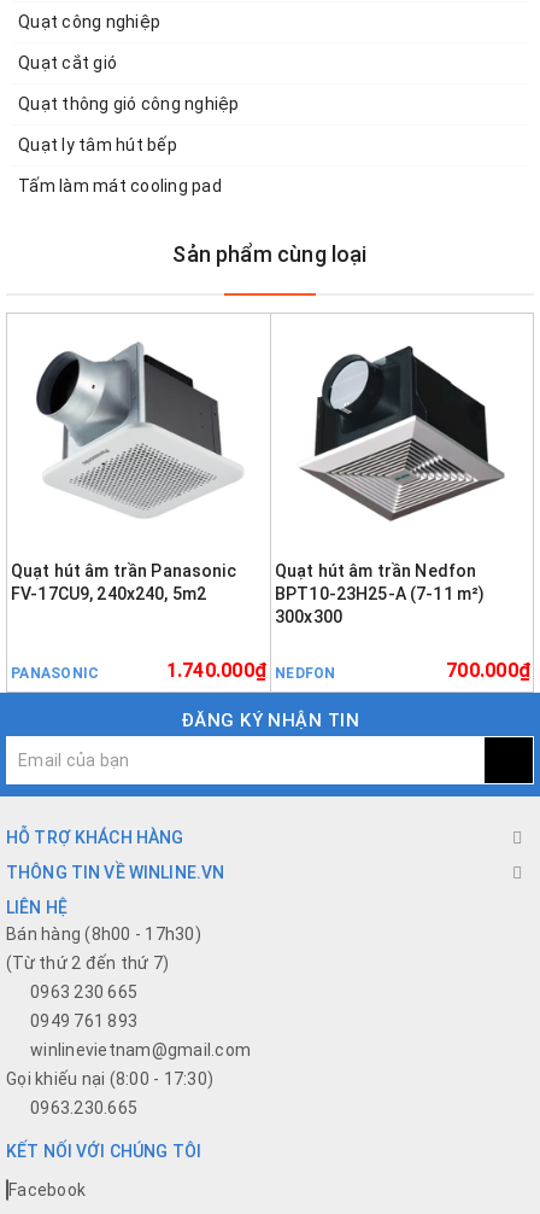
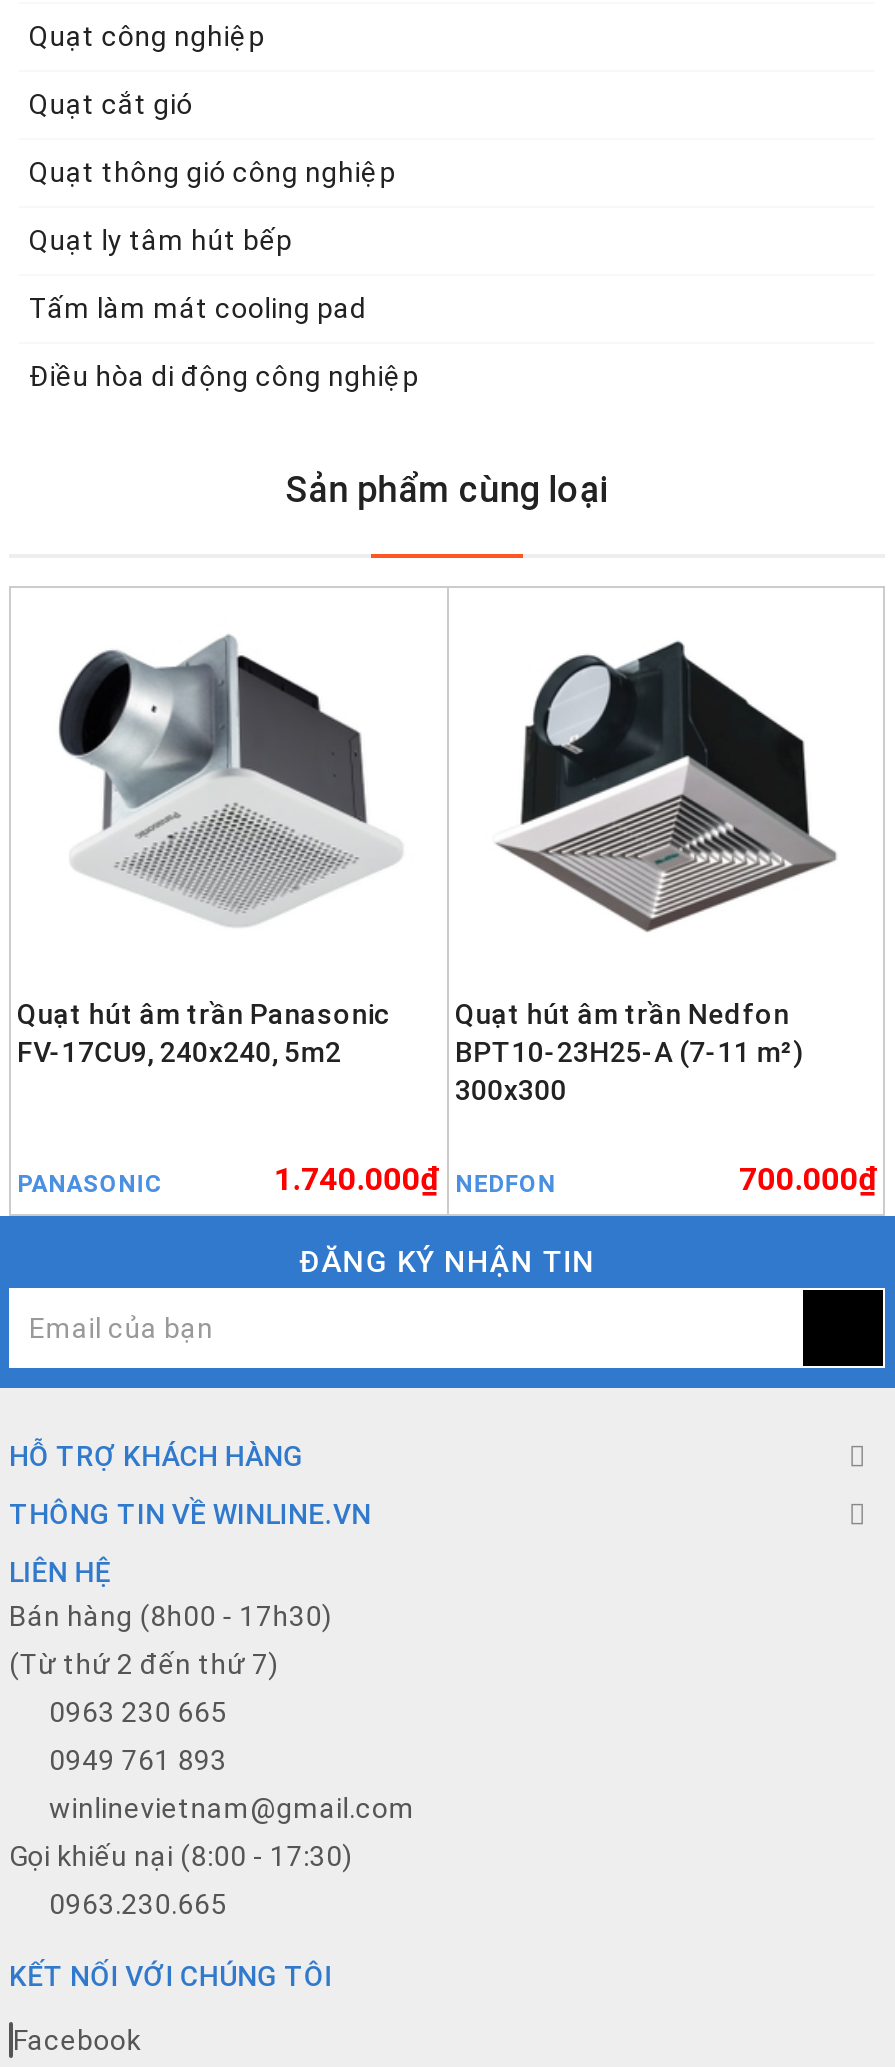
none -> [29,361,419,393] Điều hòa di động công nghiệp

